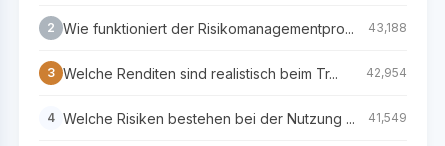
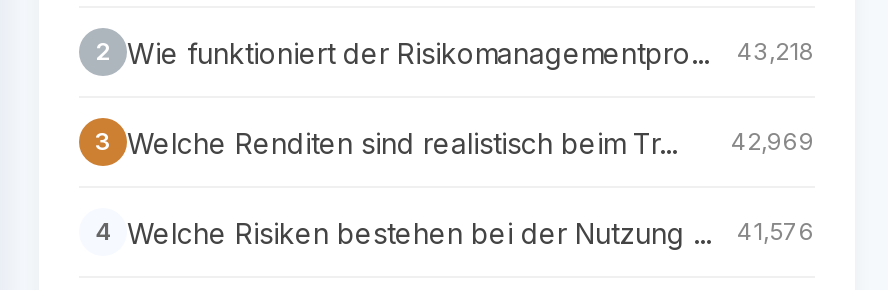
[47,19,407,36] 2 Wie funktioniert der Risikomanagementpro... 43,188 -> [95,35,815,69] 2 Wie funktioniert der Risikomanagementpro... 43,218
[366,65,407,80] 42,954 -> [731,126,815,156] 42,969
[47,109,407,126] 4 Welche Risiken bestehen bei der Nutzung ... 41,549 -> [95,215,815,249] 4 Welche Risiken bestehen bei der Nutzung ... 41,576

